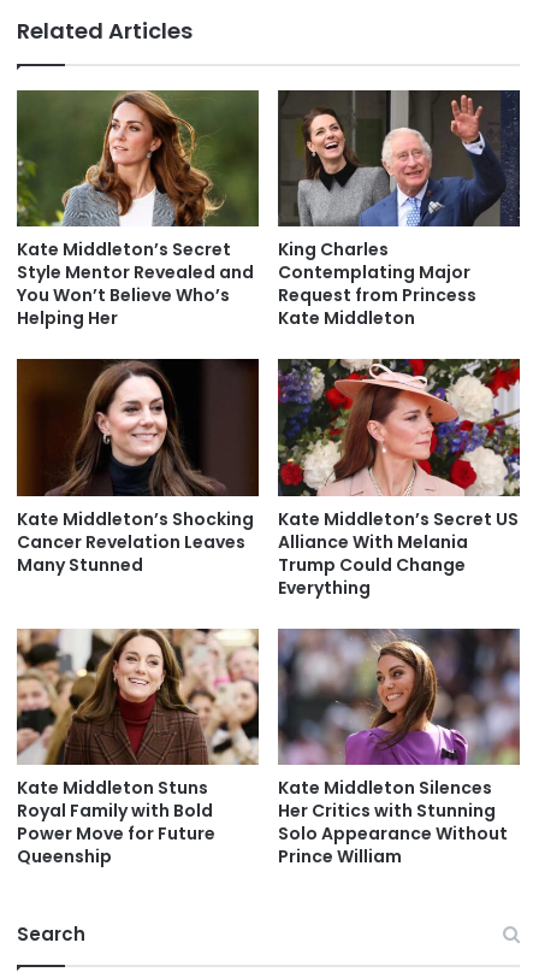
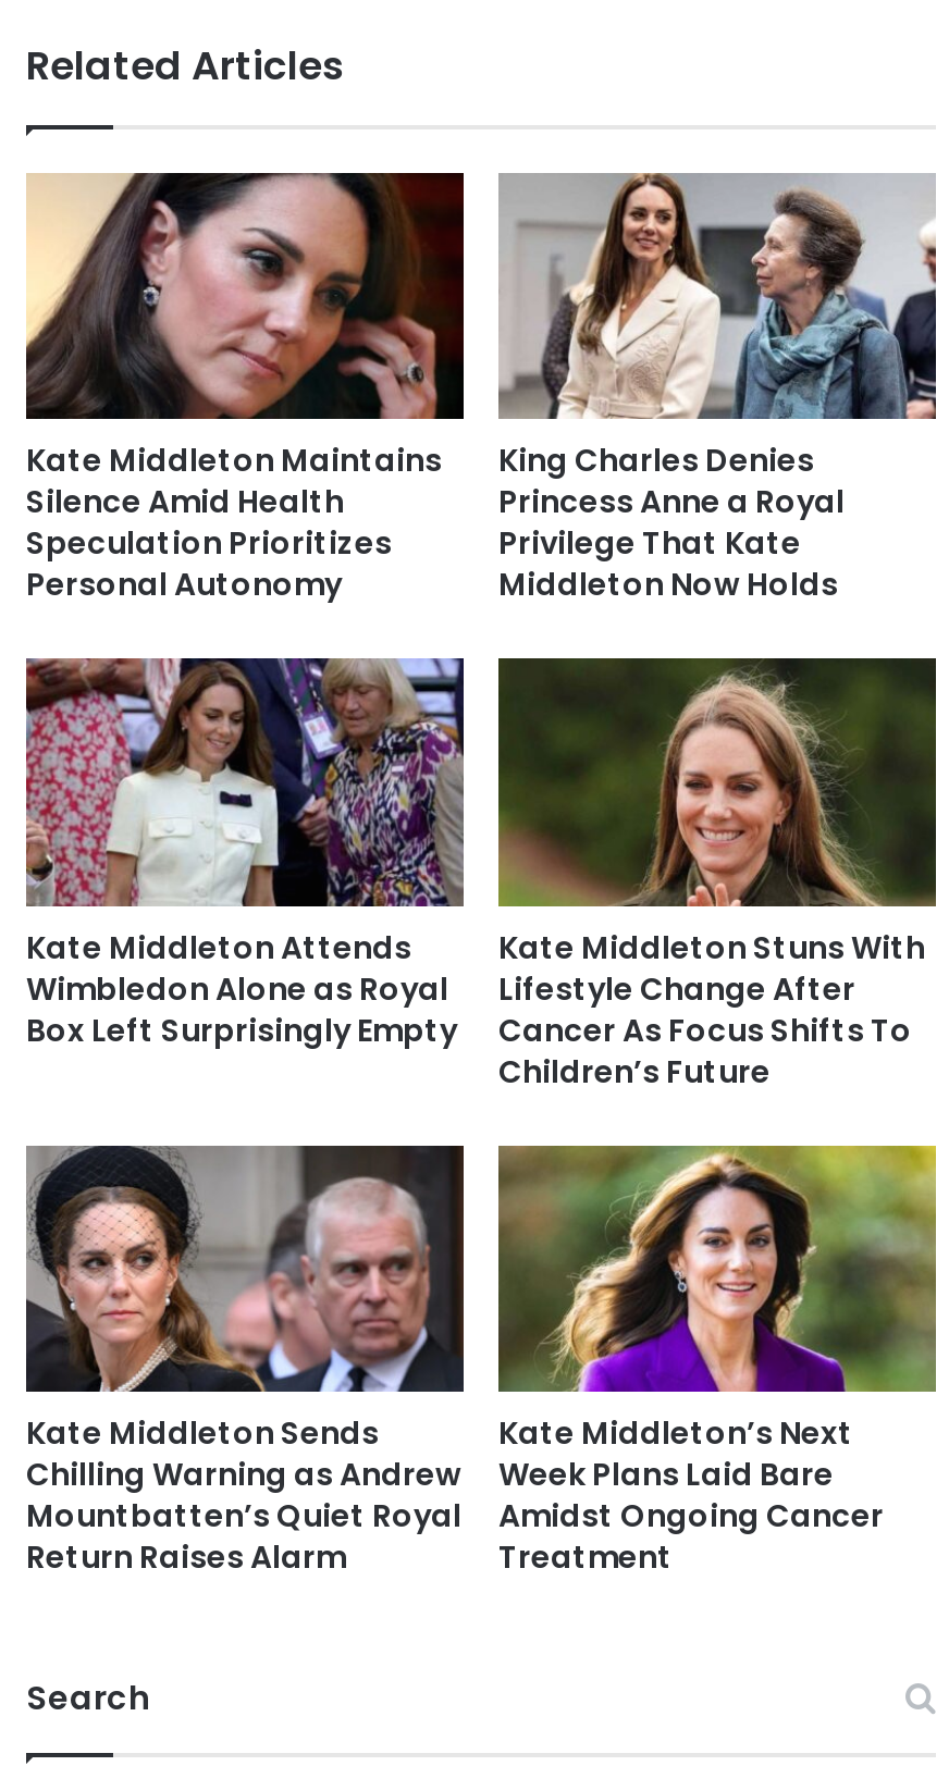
[16,89,259,330] [image] | Kate Middleton’s Secret | Style Mentor Revealed and | You Won’t Believe Who’s | Helping Her -> [24,171,464,607] [image] | Kate Middleton Maintains | Silence Amid Health | Speculation Prioritizes | Personal Autonomy
[278,89,521,330] [image] | King Charles | Contemplating Major | Request from Princess | Kate Middleton -> [498,171,938,607] [image] | King Charles Denies | Princess Anne a Royal | Privilege That Kate | Middleton Now Holds
[16,358,260,576] [image] | Kate Middleton’s Shocking | Cancer Revelation Leaves | Many Stunned -> [24,656,466,1051] [image] | Kate Middleton Attends | Wimbledon Alone as Royal | Box Left Surprisingly Empty
[277,358,521,599] [image] | Kate Middleton’s Secret US | Alliance With Melania | Trump Could Change | Everything -> [496,656,938,1093] [image] | Kate Middleton Stuns With | Lifestyle Change After | Cancer As Focus Shifts To | Children’s Future
[16,628,260,868] [image] | Kate Middleton Stuns | Royal Family with Bold | Power Move for Future | Queenship -> [24,1144,466,1579] [image] | Kate Middleton Sends | Chilling Warning as Andrew | Mountbatten’s Quiet Royal | Return Raises Alarm
[278,628,520,868] [image] | Kate Middleton Silences | Her Critics with Stunning | Solo Appearance Without | Prince William -> [498,1144,938,1579] [image] | Kate Middleton’s Next | Week Plans Laid Bare | Amidst Ongoing Cancer | Treatment

